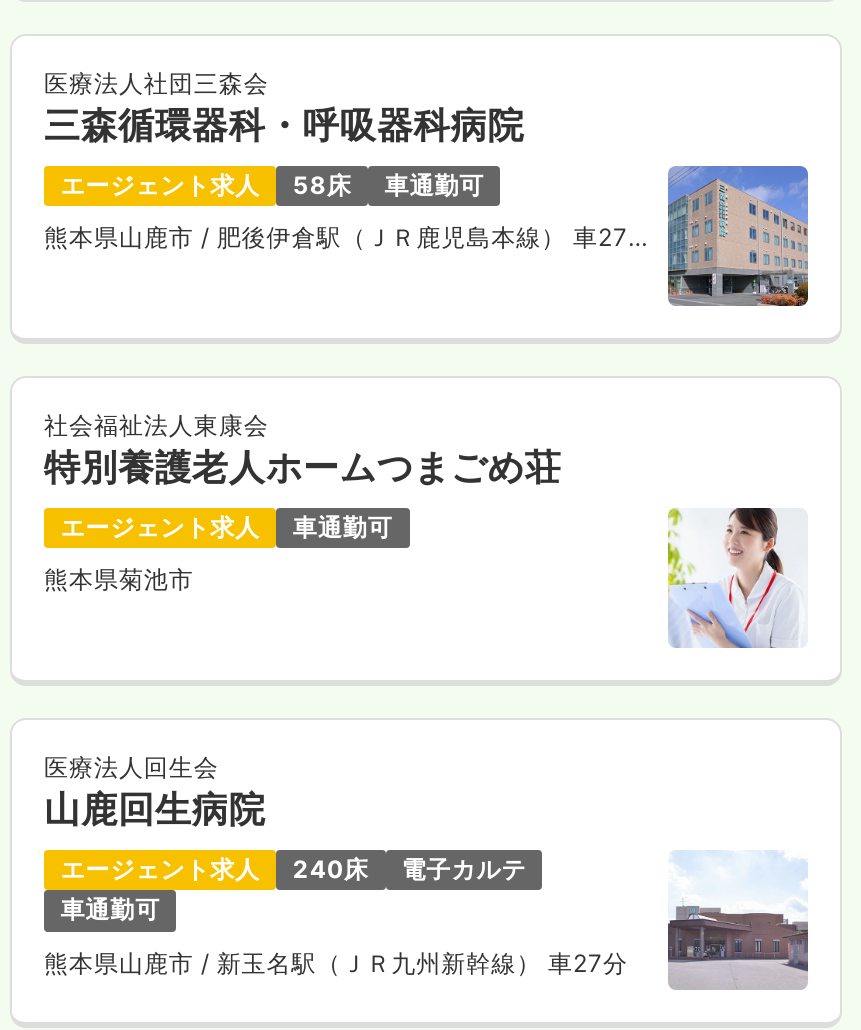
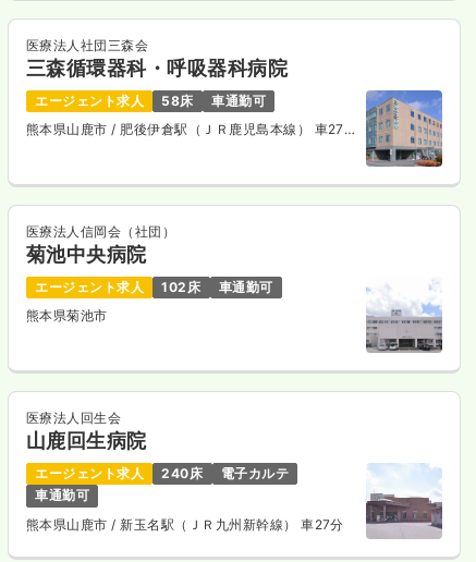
[44,410,561,488] 社会福祉法人東康会 | 特別養護老人ホームつまごめ荘 -> [26,223,176,266] 医療法人信岡会（社団） | 菊池中央病院
[666,506,808,648] [image] -> [365,277,443,353] [image]
none -> [162,279,201,295] 102床

